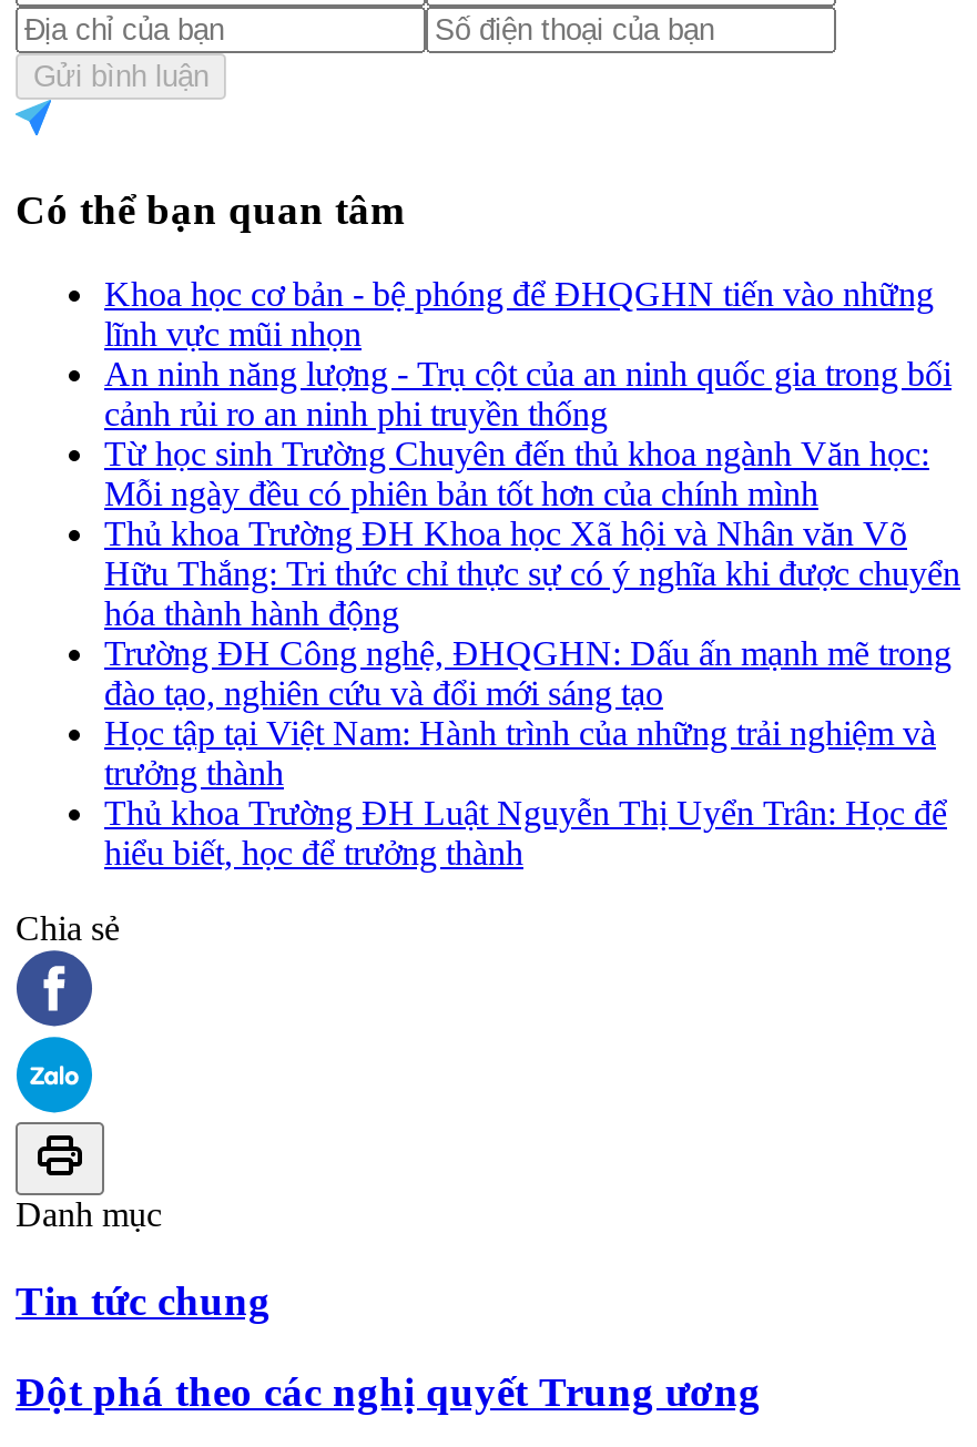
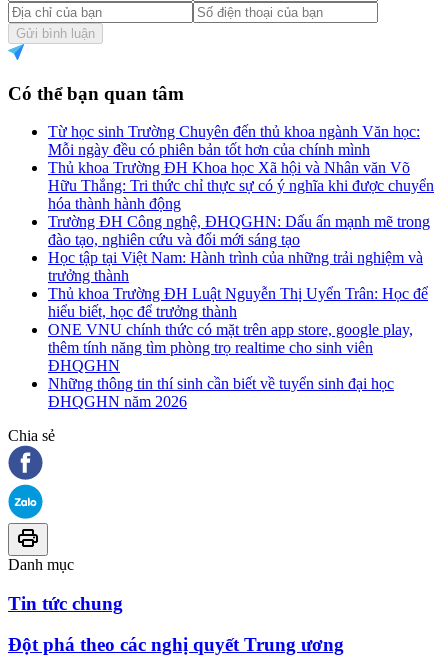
[104,275,951,433] Khoa học cơ bản - bệ phóng để ĐHQGHN tiến vào những | lĩnh vực mũi nhọn | An ninh năng lượng - Trụ cột của an ninh quốc gia trong bối | cảnh rủi ro an ninh phi truyền thống -> none
moved [104,435,960,872] -> [48,123,434,320]: Từ học sinh Trường Chuyên đến thủ khoa ngành Văn học: | Mỗi ngày đều có phiên bản tốt hơn của chính mình | Thủ khoa Trường ĐH Khoa học Xã hội và Nhân văn Võ | ... | Thủ khoa Trường ĐH Luật Nguyễn Thị Uyển Trân: Học để | hiểu biết, học để trưởng thành
none -> [48,321,413,410] ONE VNU chính thức có mặt trên app store, google play, | thêm tính năng tìm phòng trọ realtime cho sinh viên | ĐHQGHN | Những thông tin thí sinh cần biết về tuyển sinh đại học | ĐHQGHN năm 2026

